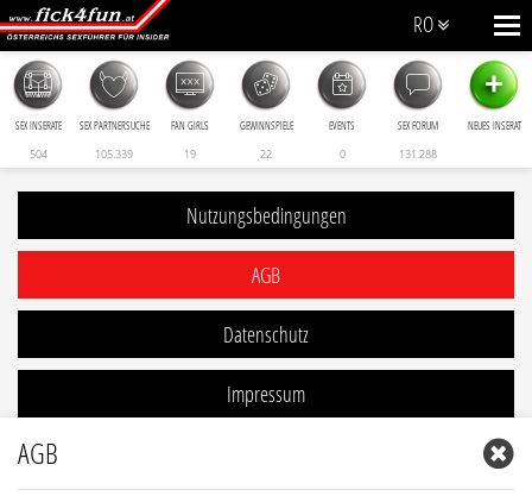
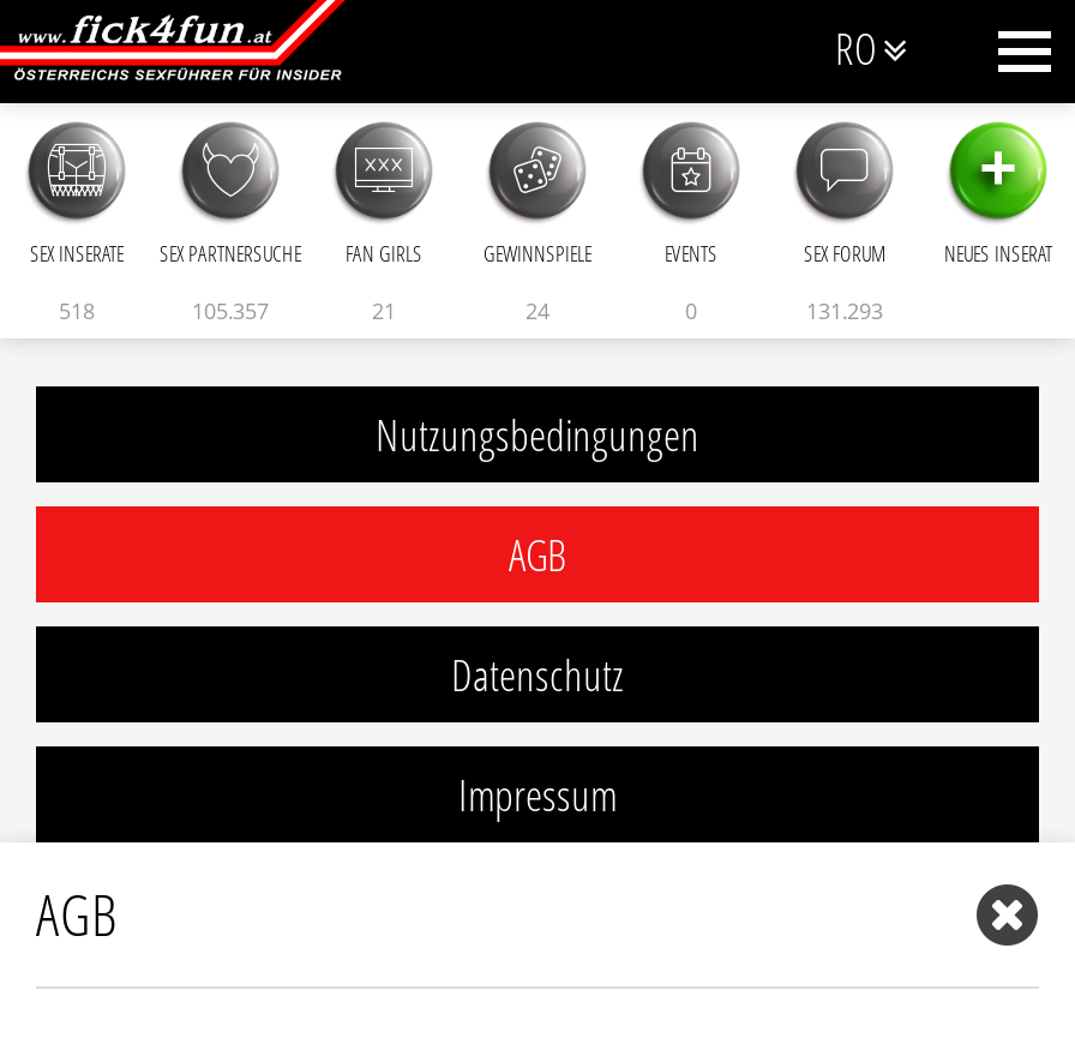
[29,146,47,162] 504 -> [59,295,95,326] 518
[95,146,133,162] 105.339 -> [192,295,269,326] 105.357
[184,146,196,162] 19 -> [372,295,396,326] 21
[260,146,272,162] 22 -> [526,295,549,326] 24
[399,146,437,162] 131.288 -> [806,295,883,326] 131.293

